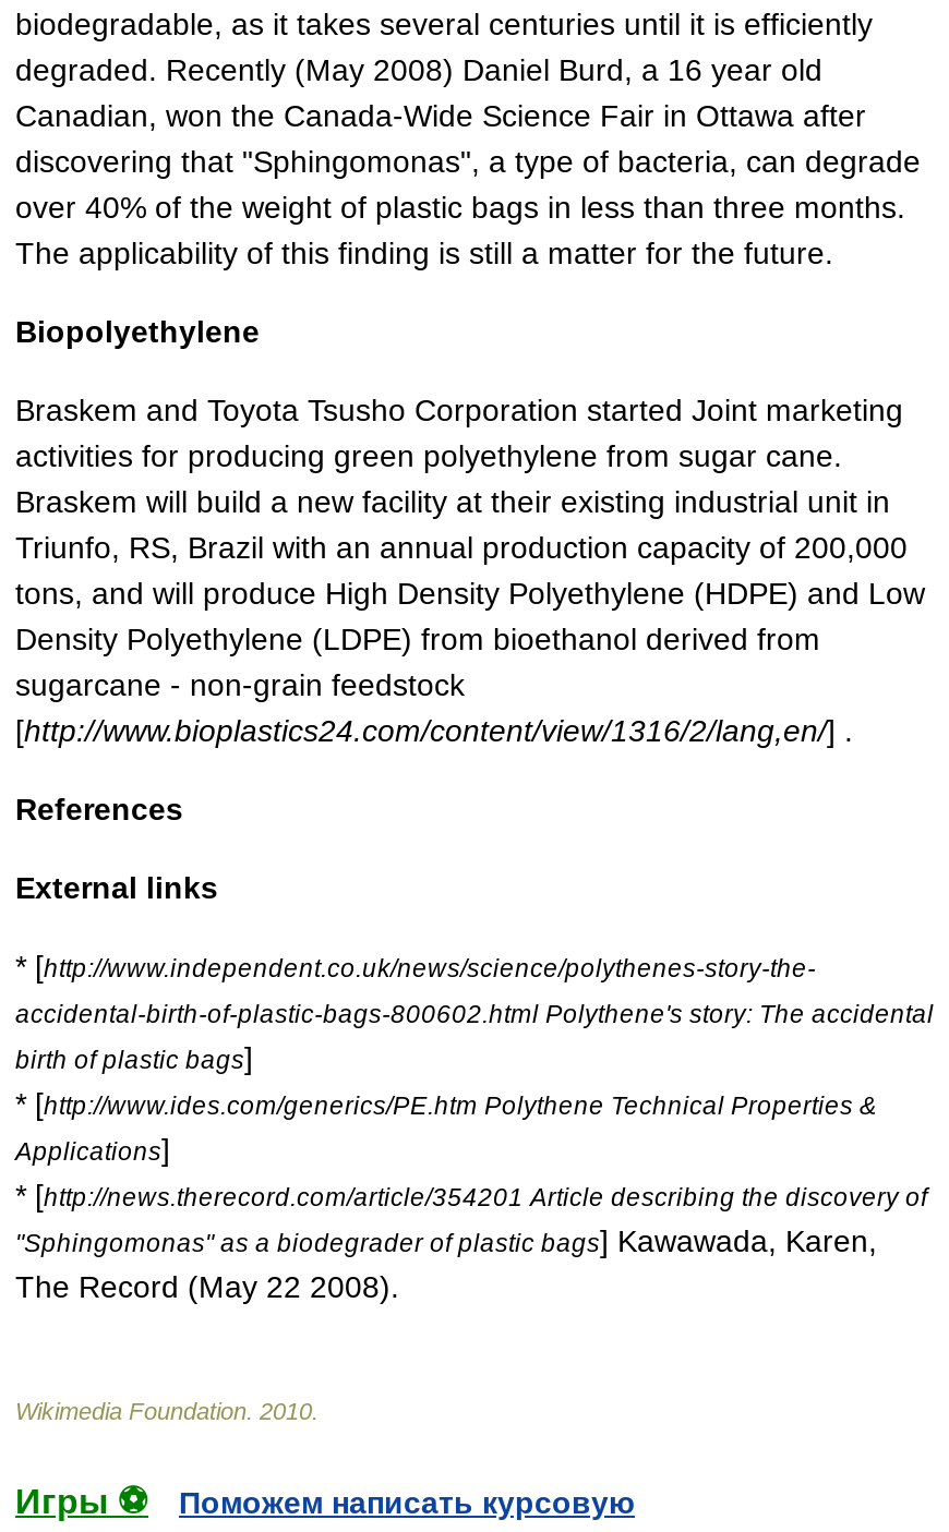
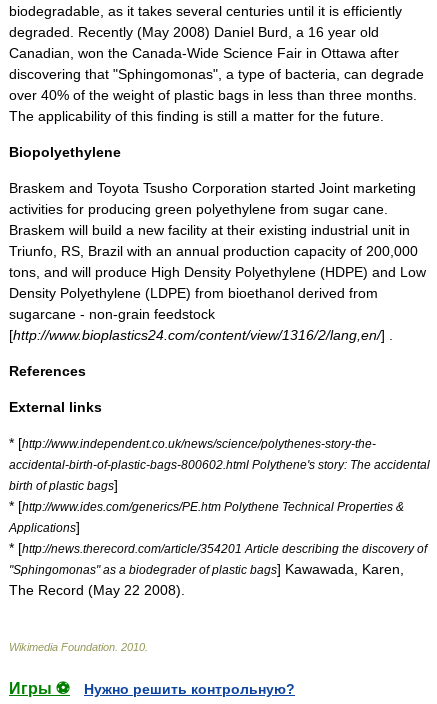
[179,1484,635,1519] Поможем написать курсовую -> [84,680,295,696] Нужно решить контрольную?

